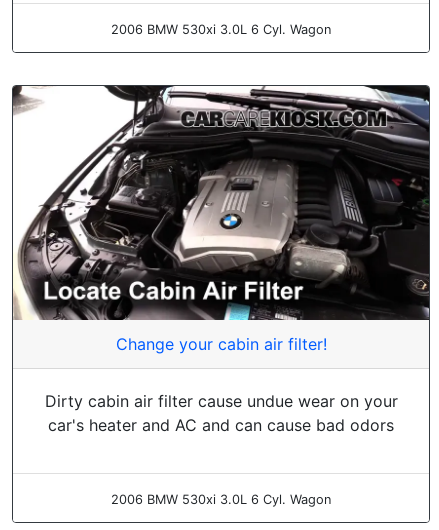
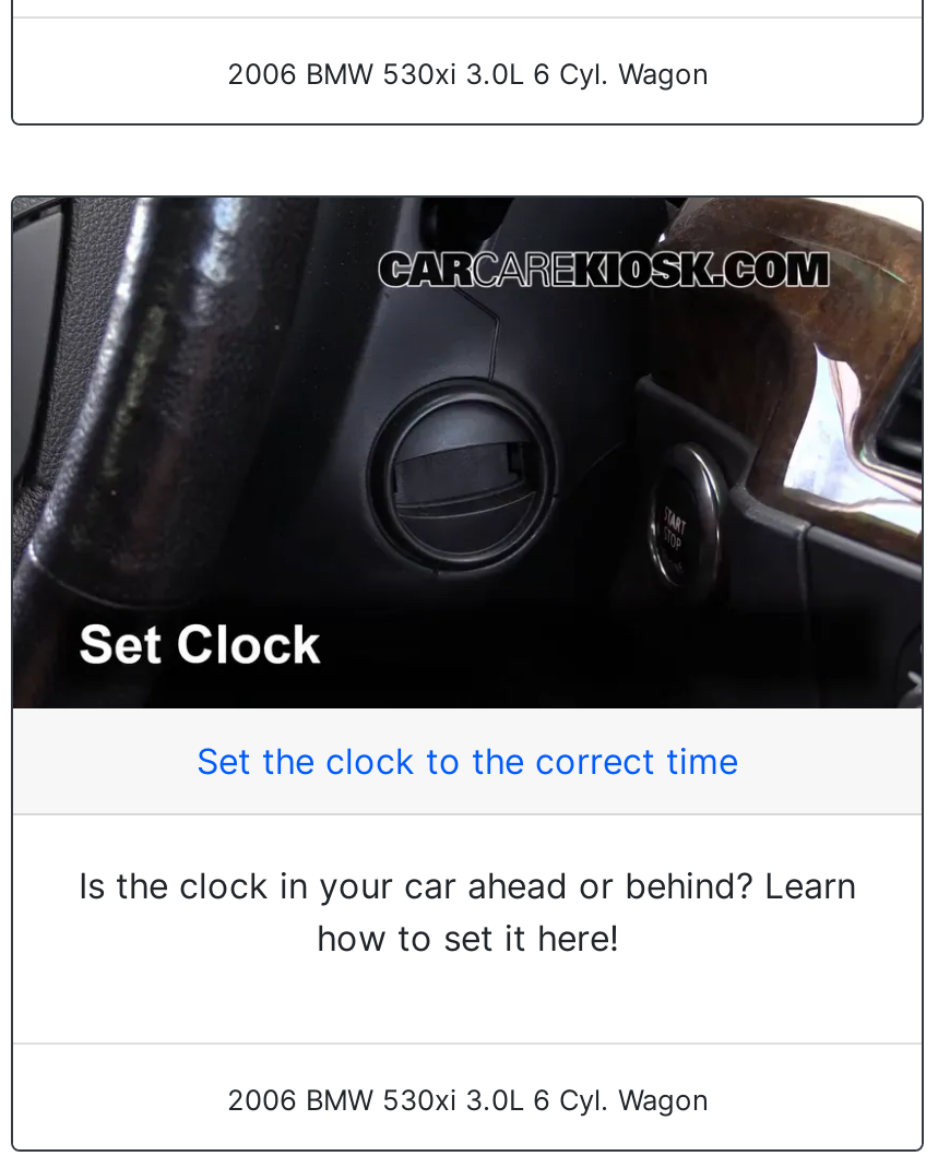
[12,85,430,354] [image] | Change your cabin air filter! -> [11,195,924,782] [image] | Set the clock to the correct time
[44,391,397,435] Dirty cabin air filter cause undue wear on your | car's heater and AC and can cause bad odors -> [79,863,856,959] Is the clock in your car ahead or behind? Learn | how to set it here!

